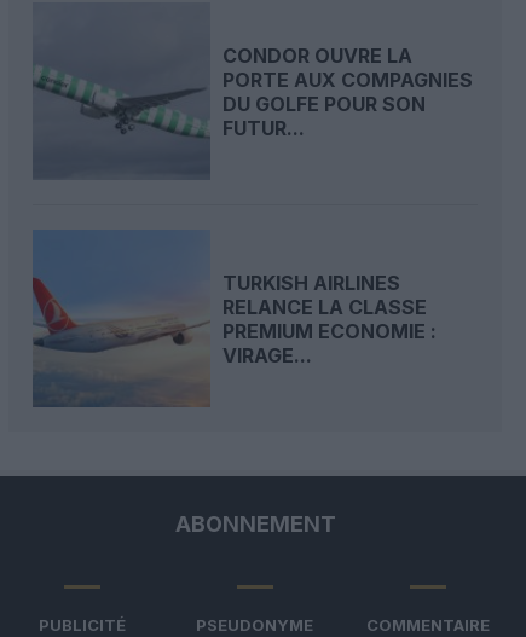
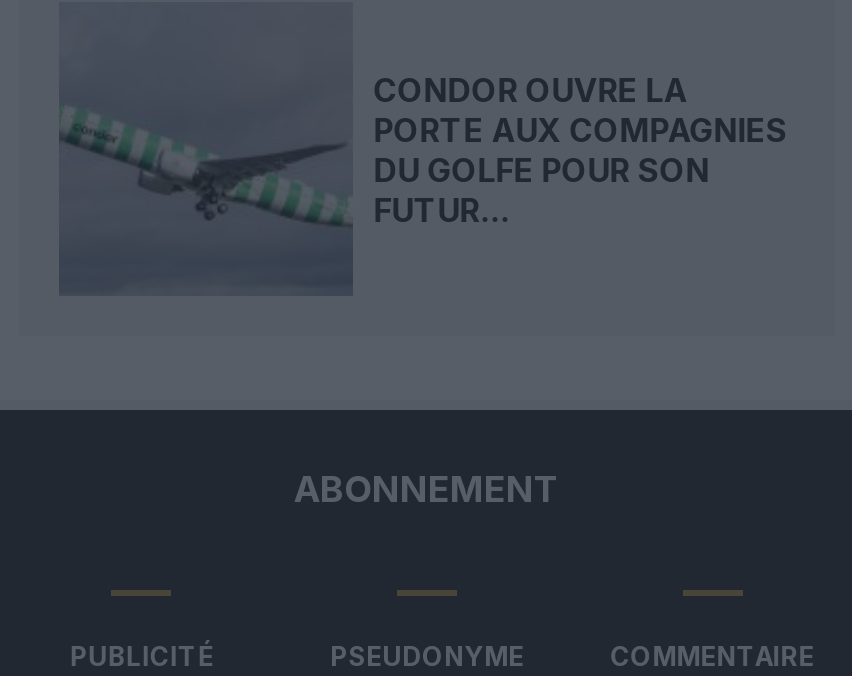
[33,231,437,407] [image] | TURKISH AIRLINES | RELANCE LA CLASSE | PREMIUM ECONOMIE : | VIRAGE... -> none

